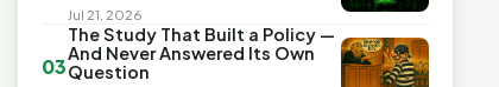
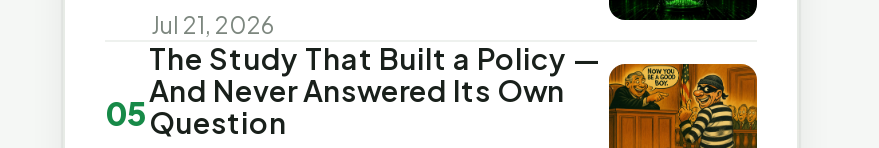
[42,54,150,82] 03 Question -> [105,92,287,140] 05 Question

